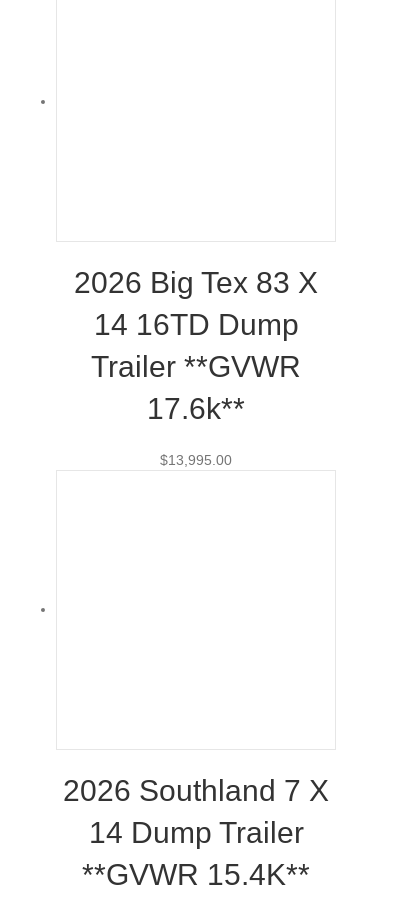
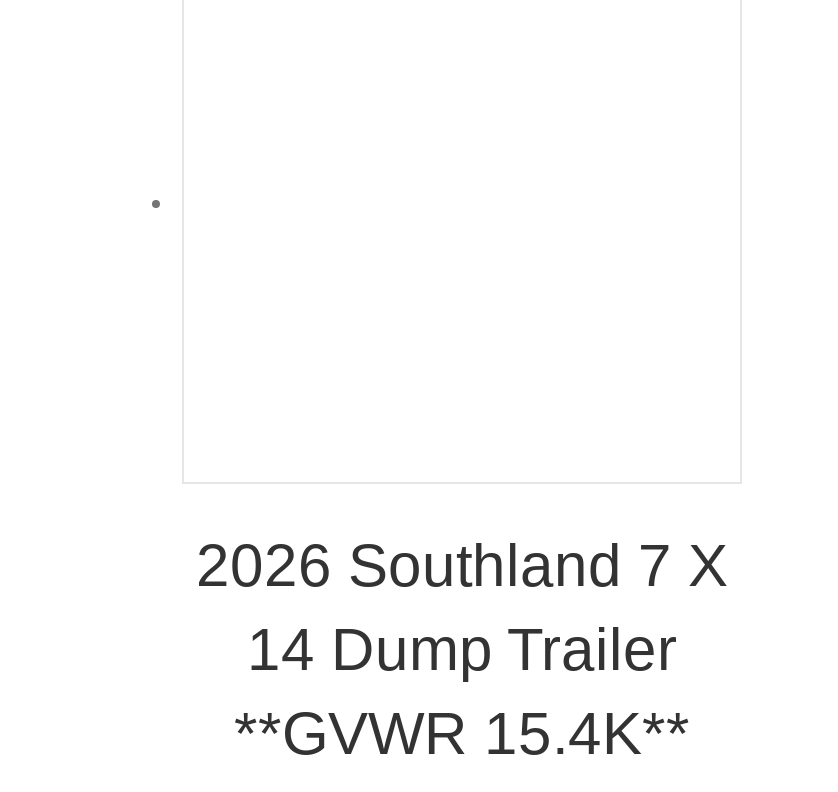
[74,266,318,468] 2026 Big Tex 83 X | 14 16TD Dump | Trailer **GVWR | 17.6k** | $13,995.00 -> none

